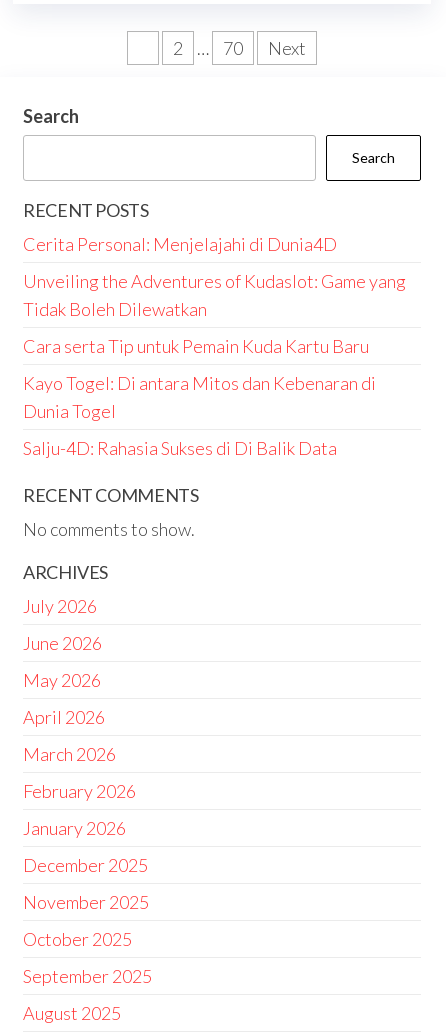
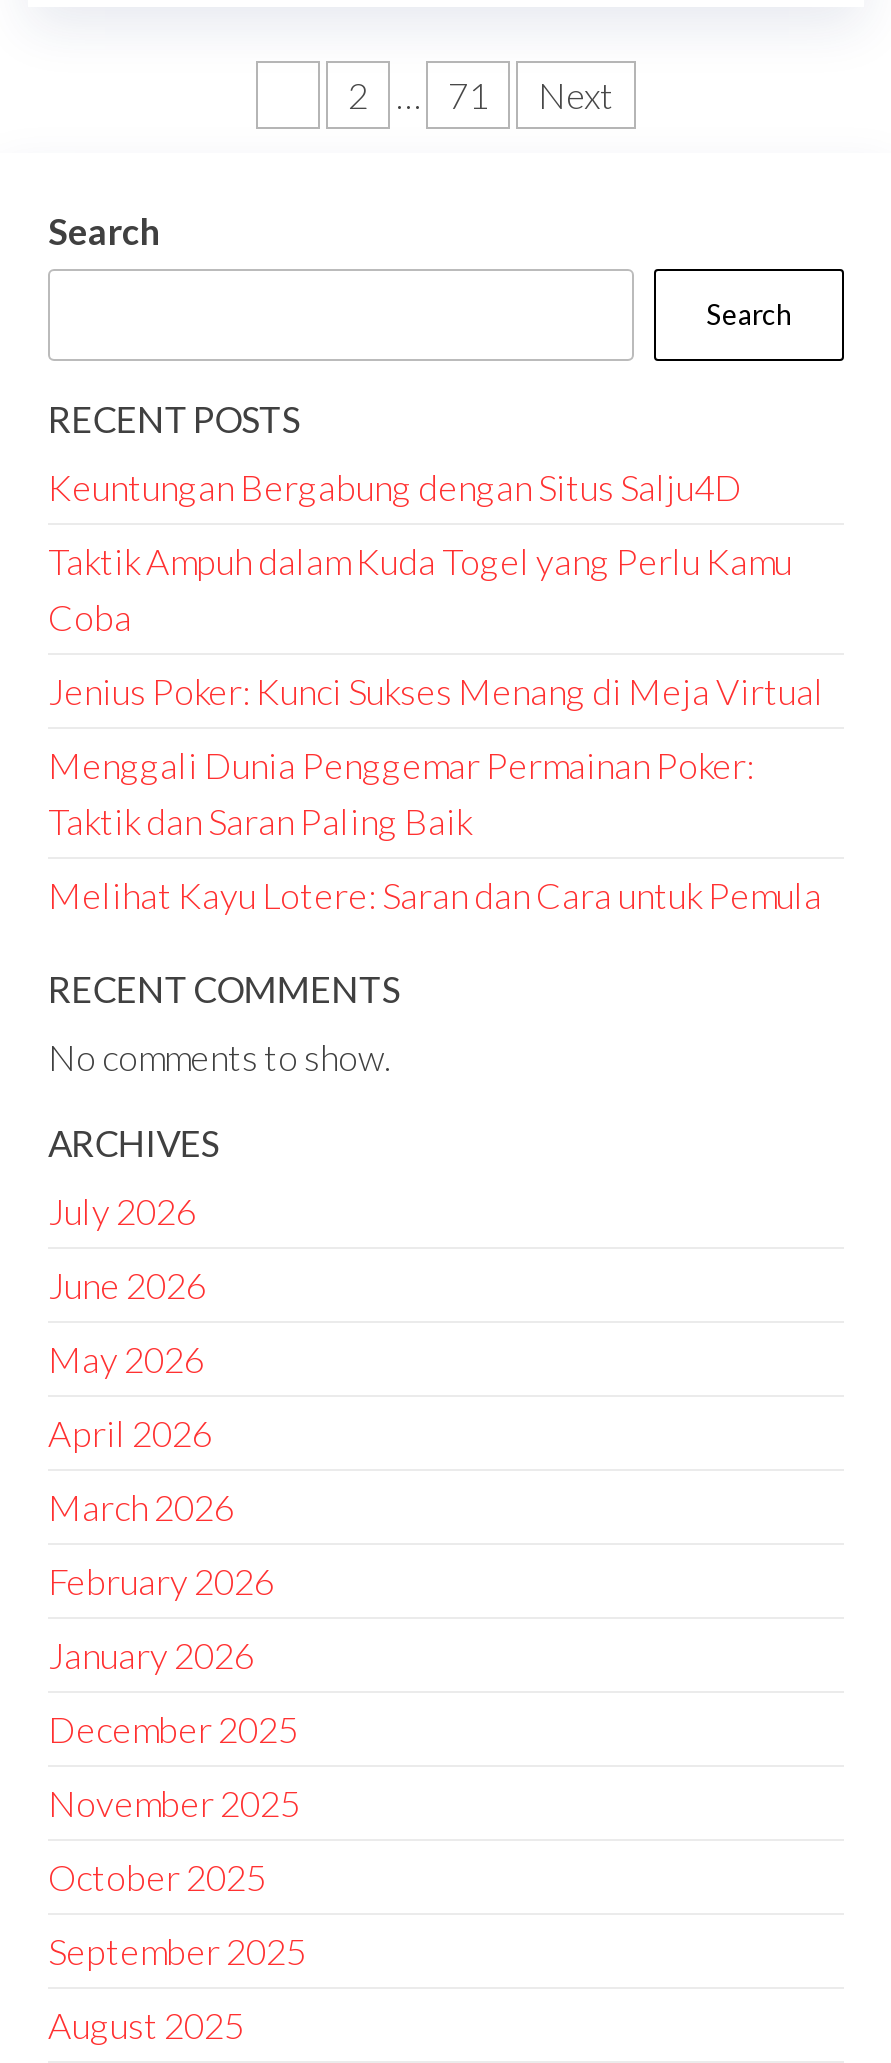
[223,37,243,59] 70 -> [448,73,488,117] 71
[23,233,337,255] Cerita Personal: Menjelajahi di Dunia4D -> [48,465,742,509] Keuntungan Bergabung dengan Situs Salju4D
[23,270,406,320] Unveiling the Adventures of Kudaslot: Game yang | Tidak Boleh Dilewatkan -> [48,539,792,639] Taktik Ampuh dalam Kuda Togel yang Perlu Kamu | Coba
[23,335,369,357] Cara serta Tip untuk Pemain Kuda Kartu Baru -> [48,669,824,713] Jenius Poker: Kunci Sukses Menang di Meja Virtual
[23,372,376,422] Kayo Togel: Di antara Mitos dan Kebenaran di | Dunia Togel -> [48,743,754,843] Menggali Dunia Penggemar Permainan Poker: | Taktik dan Saran Paling Baik
[23,437,337,459] Salju-4D: Rahasia Sukses di Di Balik Data -> [48,873,822,917] Melihat Kayu Lotere: Saran dan Cara untuk Pemula

